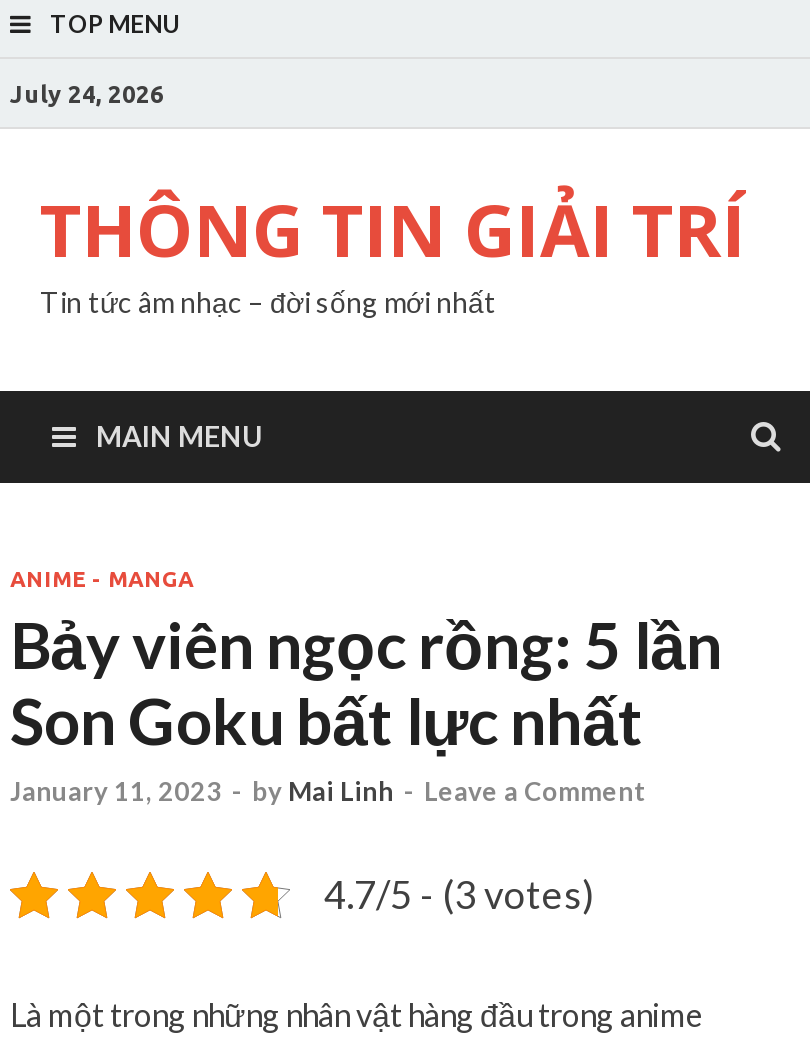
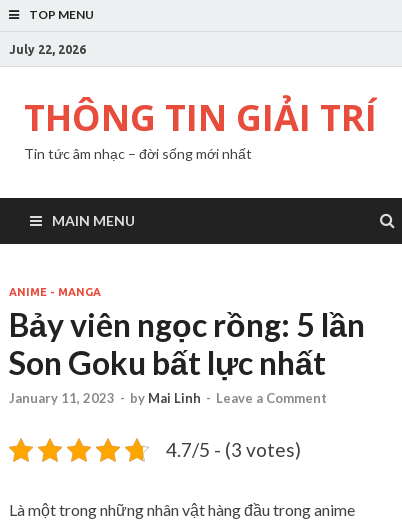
[10,80,164,106] July 24, 2026 -> [9,42,86,55] July 22, 2026

